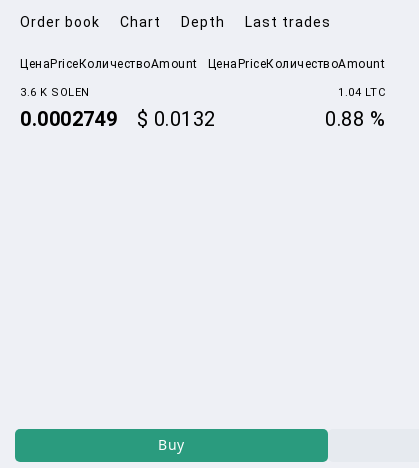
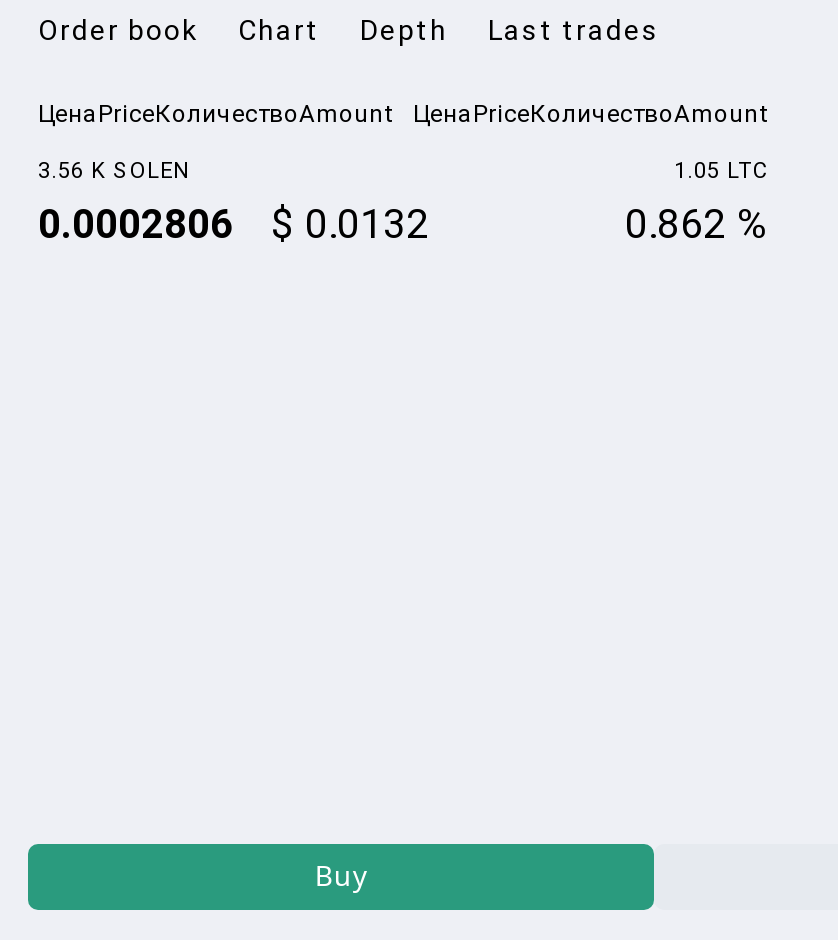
[20,86,89,99] 3.6 K SOLEN -> [38,158,190,184] 3.56 K SOLEN
[338,86,385,99] 1.04 LTC -> [674,158,768,184] 1.05 LTC
[20,107,215,131] 0.0002749 $ 0.0132 -> [38,200,429,248] 0.0002806 $ 0.0132
[325,107,385,131] 0.88 % -> [625,200,768,248] 0.862 %

